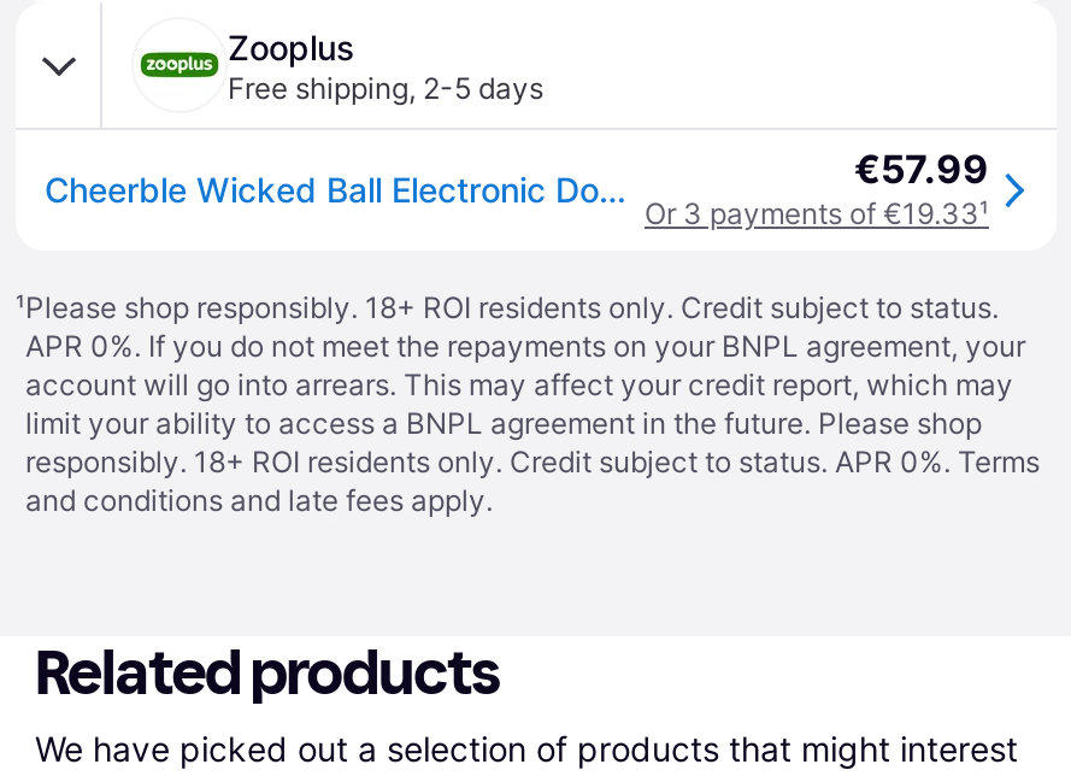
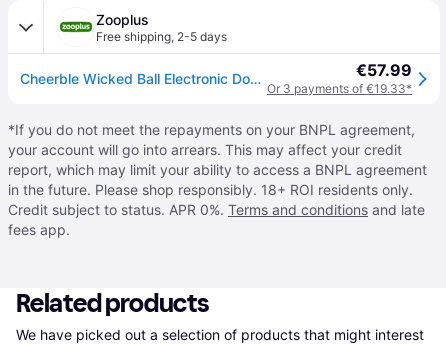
[645,195,989,231] Or 3 payments of €19.33¹ -> [267,81,412,96] Or 3 payments of €19.33*
[16,289,1040,518] ¹Please shop responsibly. 18+ ROI residents only. Credit subject to status. | APR 0%. If you do not meet the repayments on your BNPL agreement, your | account will go into arrears. This may affect your credit report, which may | limit your ability to access a BNPL agreement in the future. Please shop | responsibly. 18+ ROI residents only. Credit subject to status. APR 0%. Terms | and conditions and late fees apply. -> [8,121,427,238] *If you do not meet the repayments on your BNPL agreement, | your account will go into arrears. This may affect your credit | report, which may limit your ability to access a BNPL agreement | in the future. Please shop responsibly. 18+ ROI residents only. | Credit subject to status. APR 0%. Terms and conditions and late | fees app.

